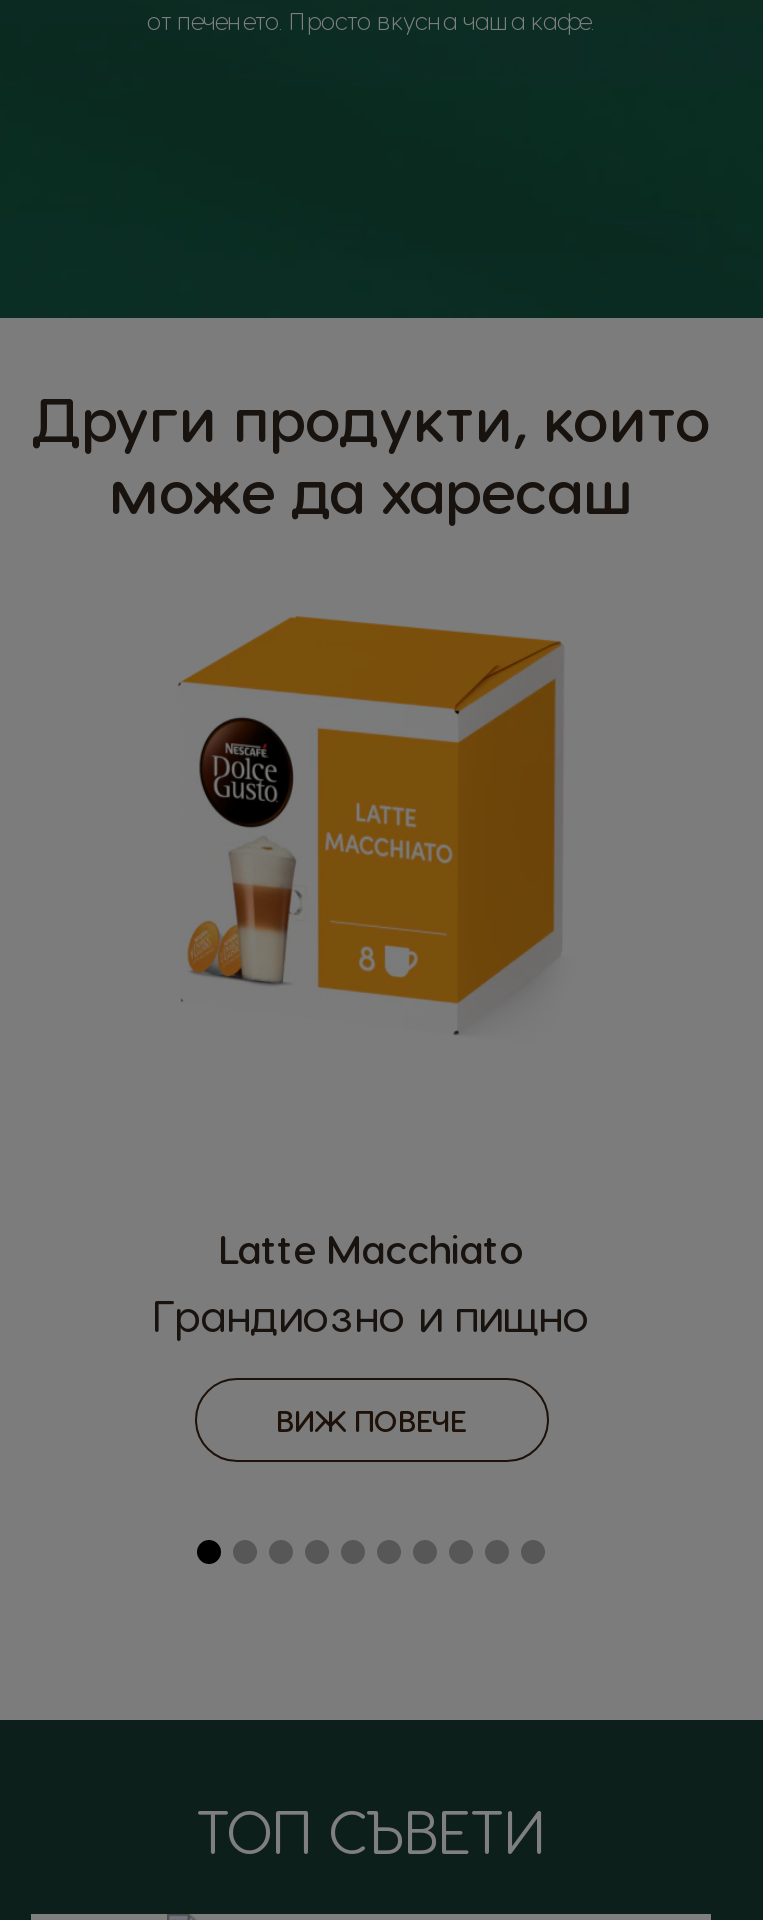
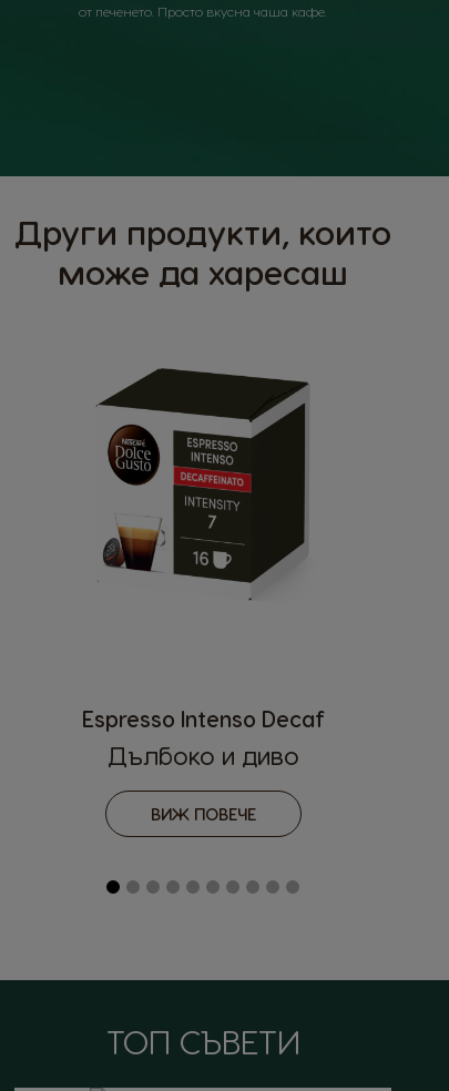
[183,614,563,1004] [image] -> [99,367,309,584] [image]
[152,1223,590,1339] Latte Macchiato | Грандиозно и пищно -> [81,705,324,769] Espresso Intenso Decaf | Дълбоко и диво

